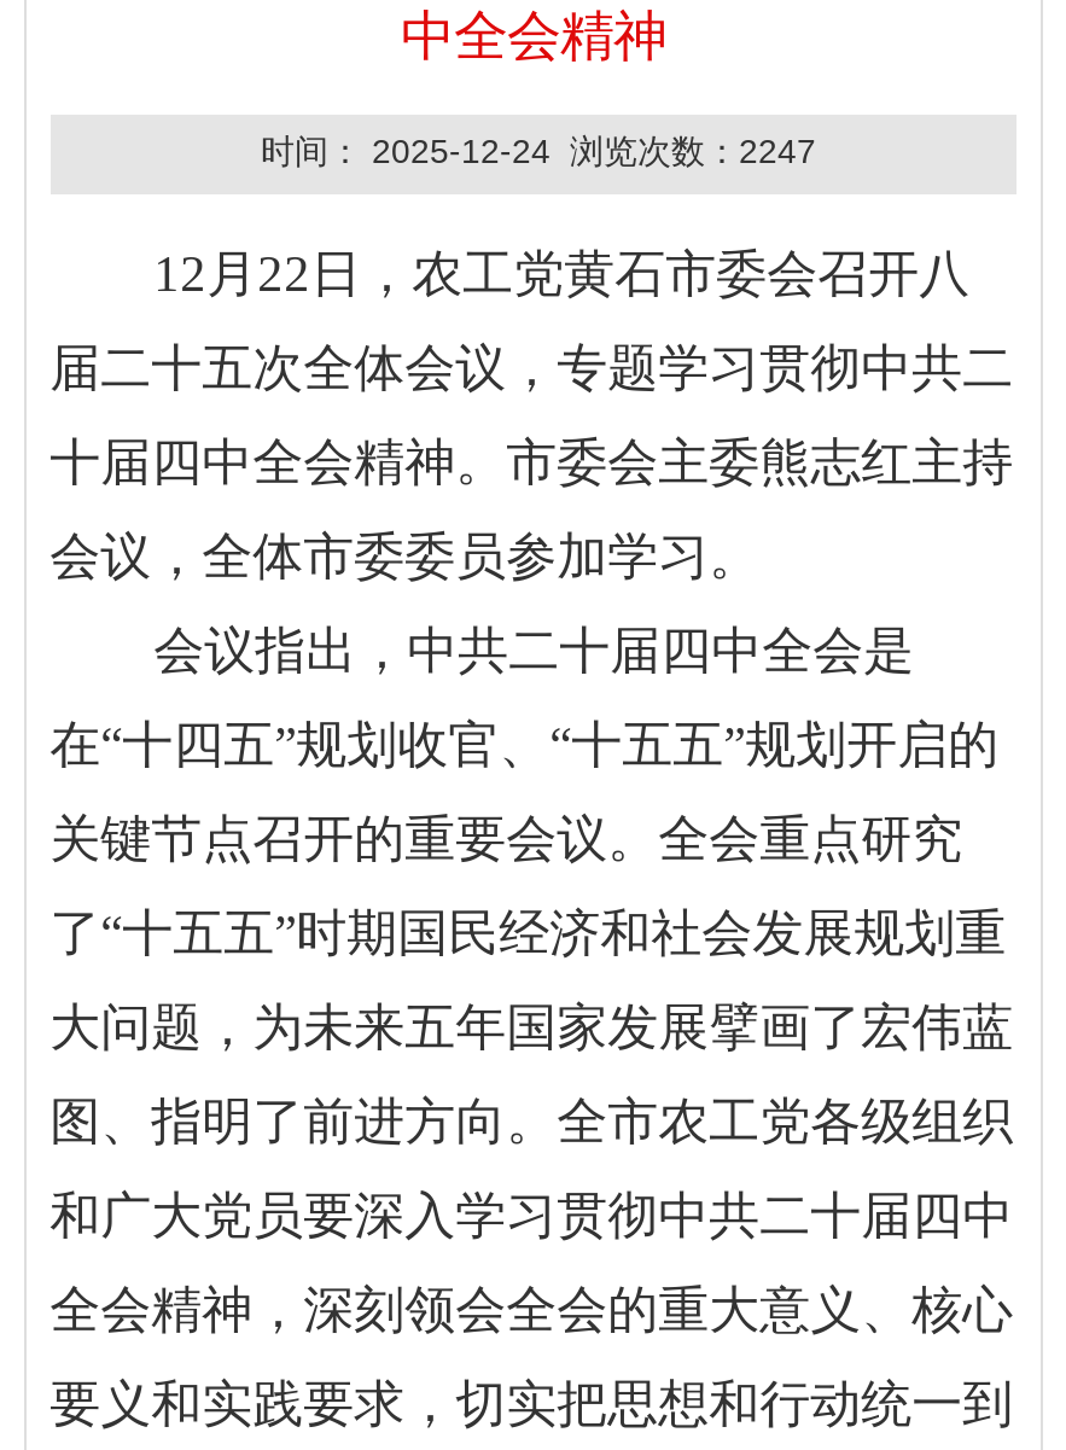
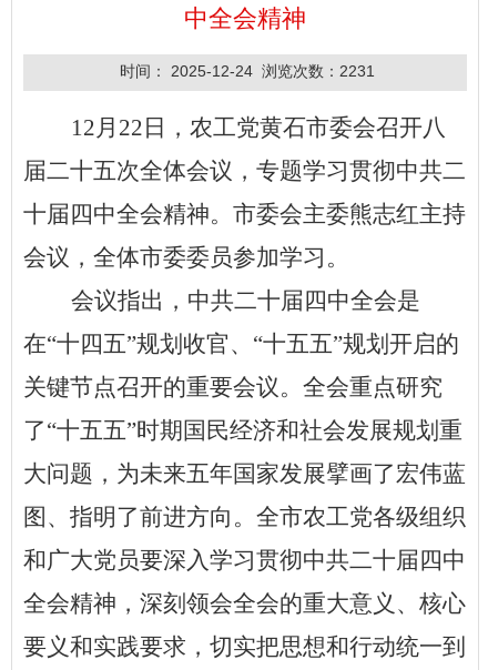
[251,136,816,172] 时间： 2025-12-24 浏览次数：2247 -> [115,64,375,81] 时间： 2025-12-24 浏览次数：2231

